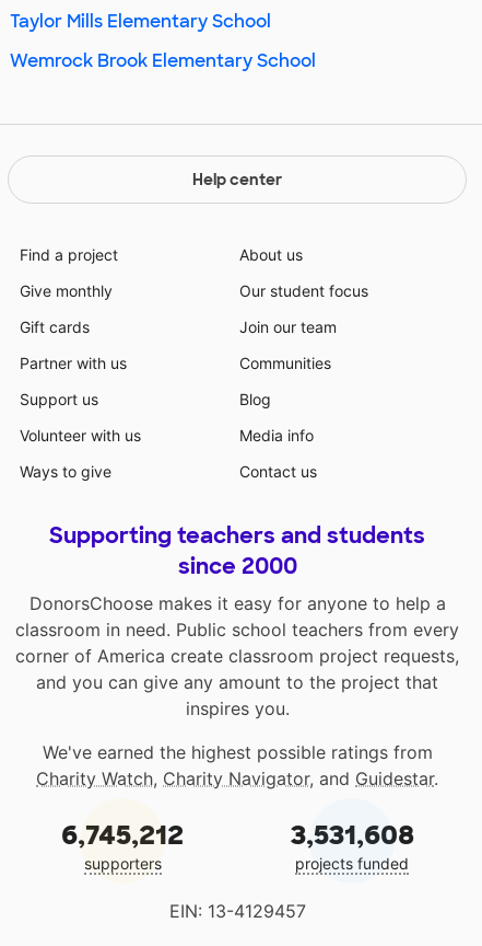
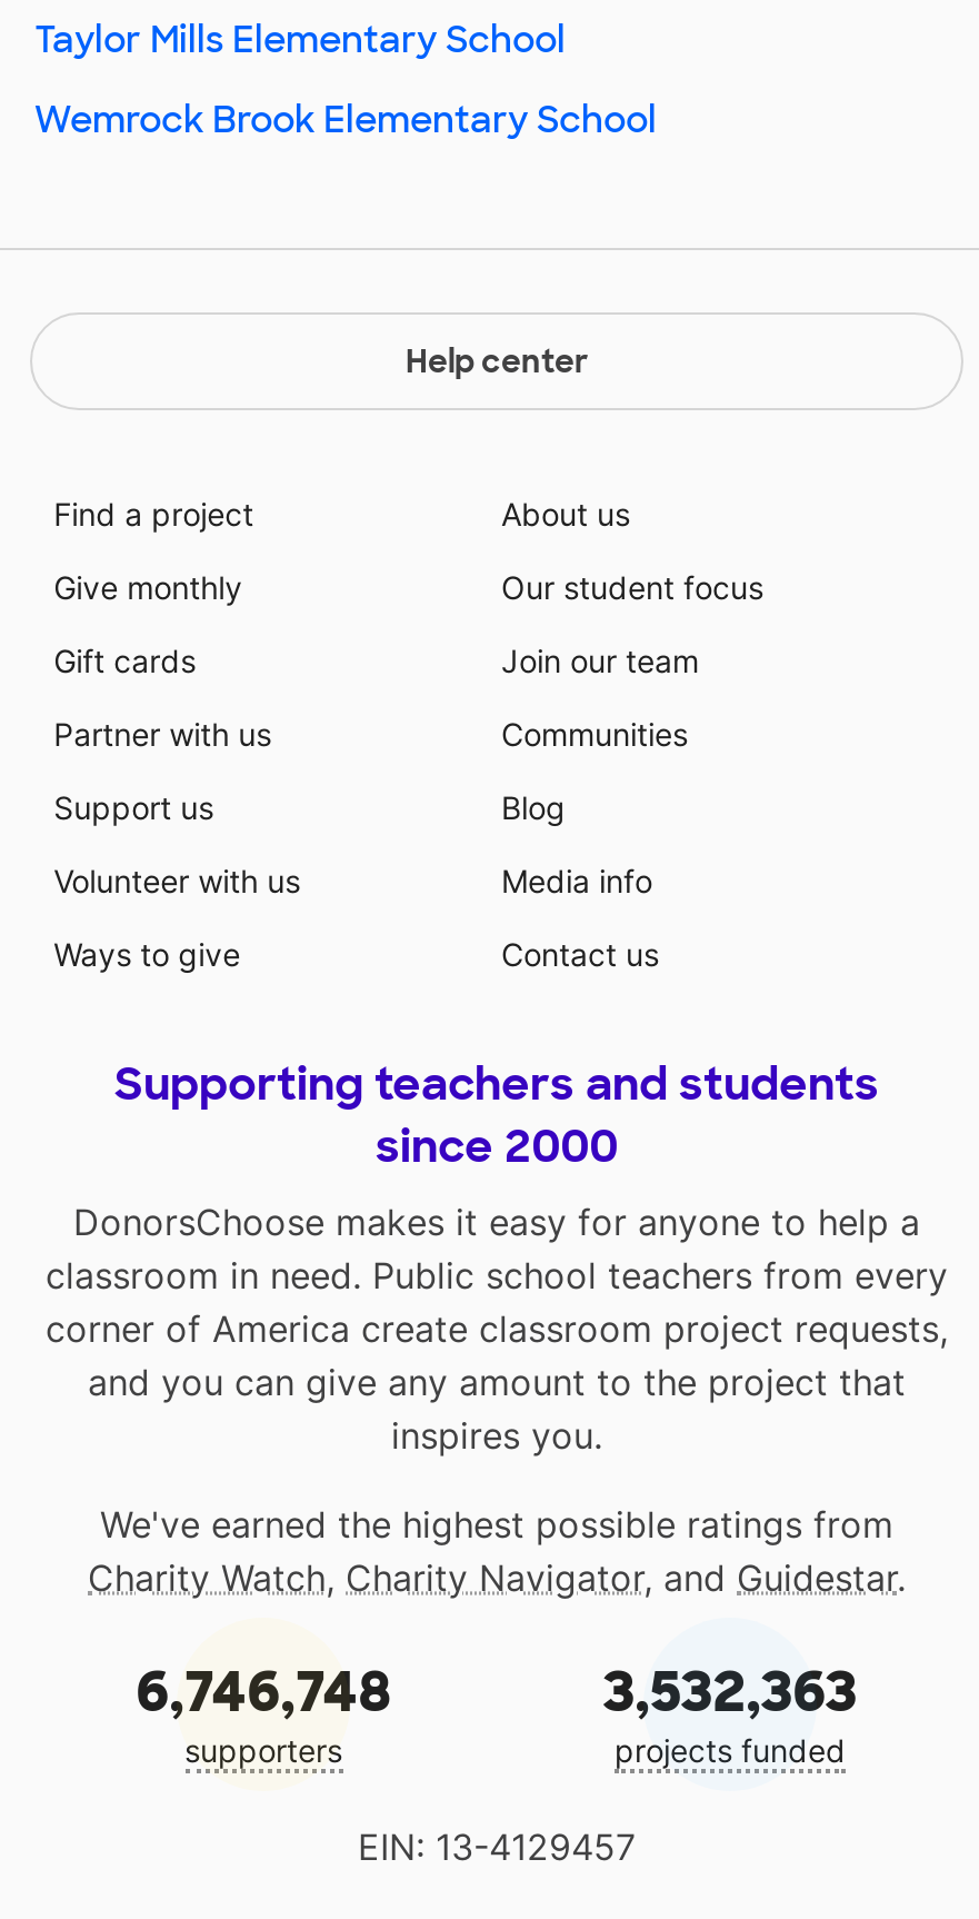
[61,818,184,852] 6,745,212 -> [136,1658,391,1727] 6,746,748
[290,818,414,852] 3,531,608 -> [603,1658,857,1727] 3,532,363

